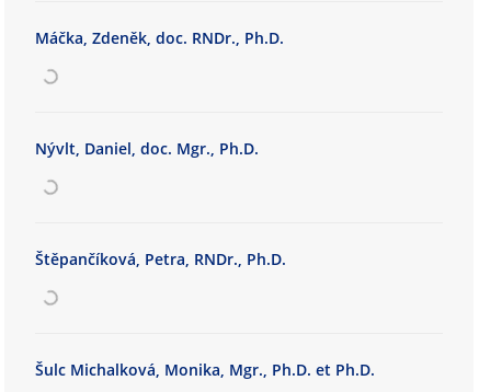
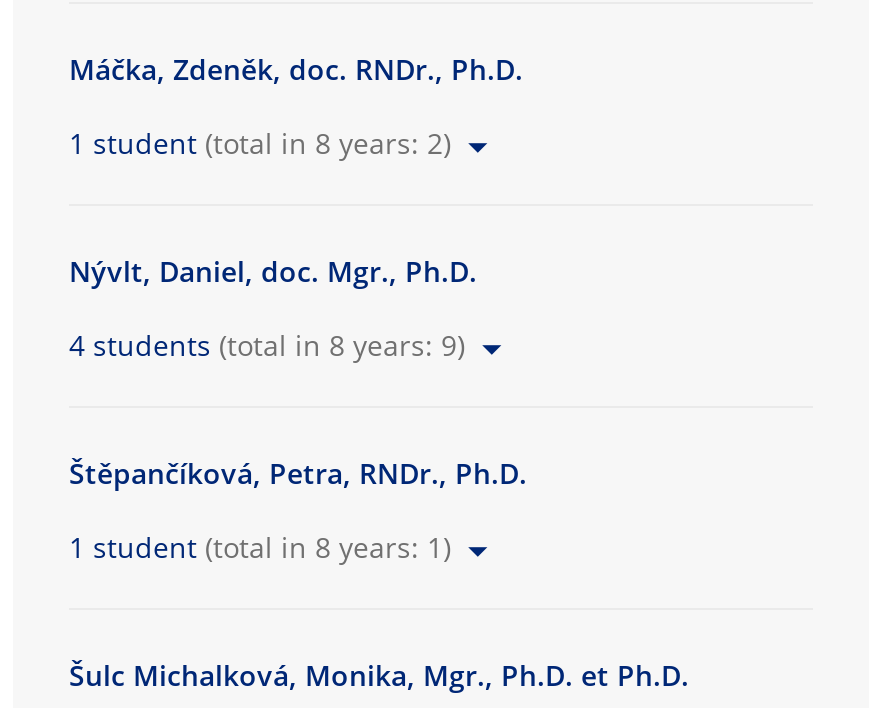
none -> [69,125,451,163] 1 student (total in 8 years: 2)
none -> [69,326,465,364] 4 students (total in 8 years: 9)
none -> [69,528,451,566] 1 student (total in 8 years: 1)

